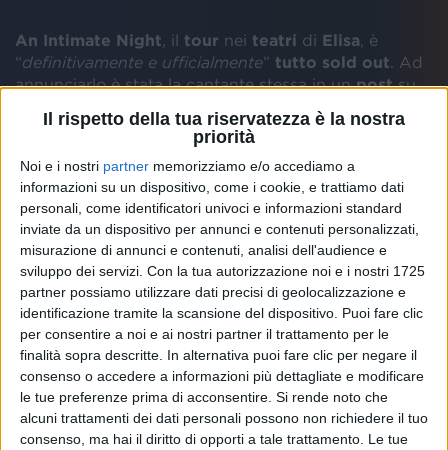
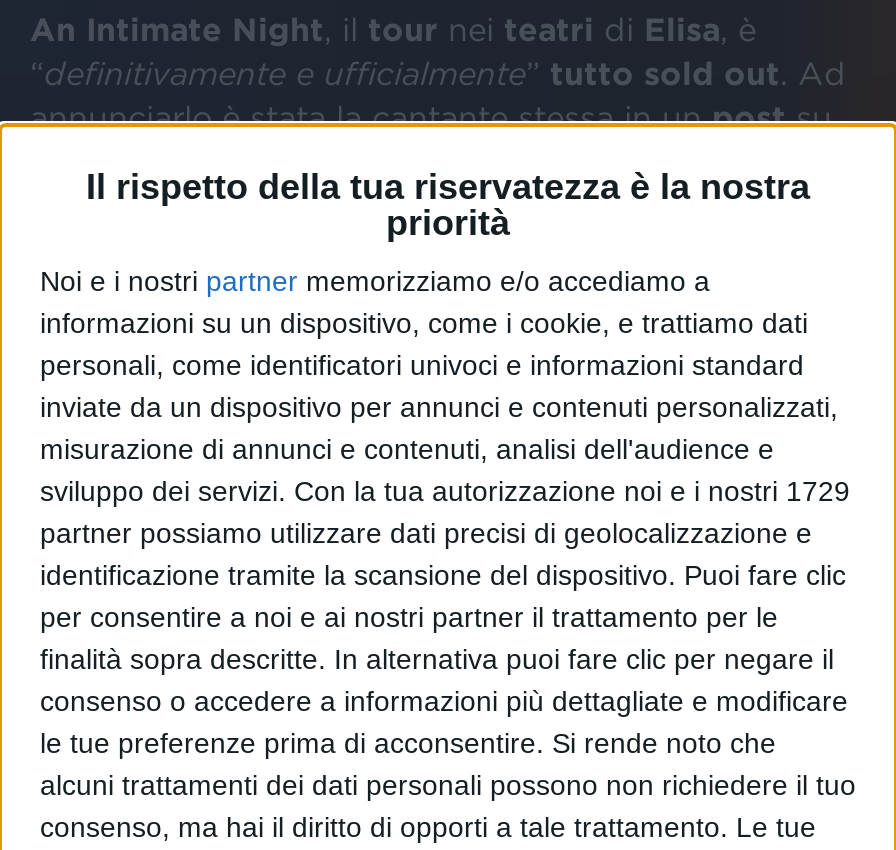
[20,263,425,279] sviluppo dei servizi. Con la tua autorizzazione noi e i nostri 1725 -> [40,476,850,508] sviluppo dei servizi. Con la tua autorizzazione noi e i nostri 1729

